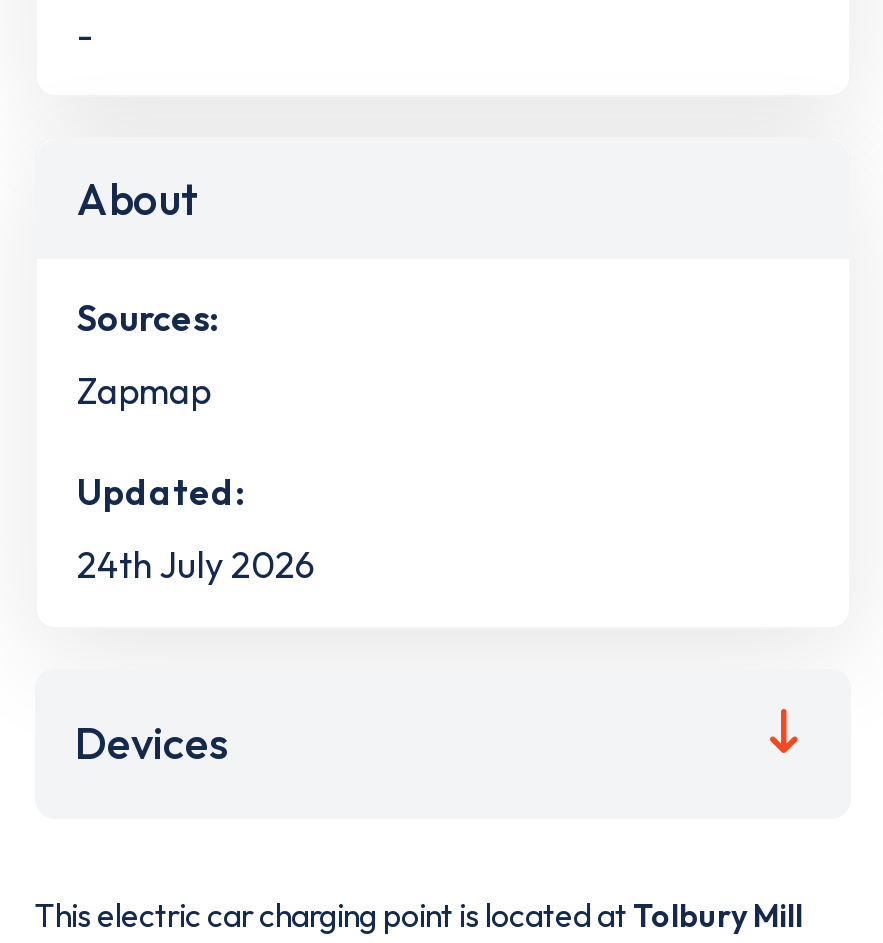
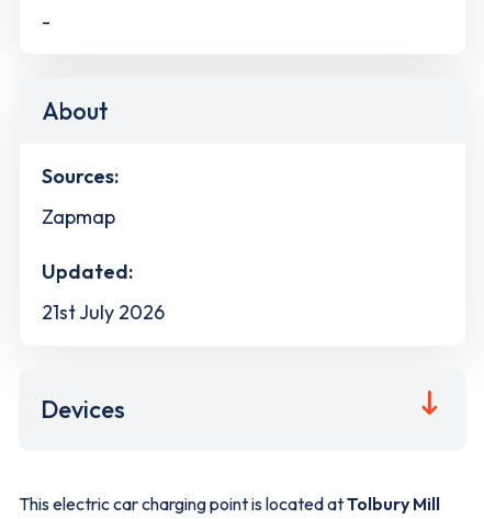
[77,543,315,589] 24th July 2026 -> [42,299,165,325] 21st July 2026

